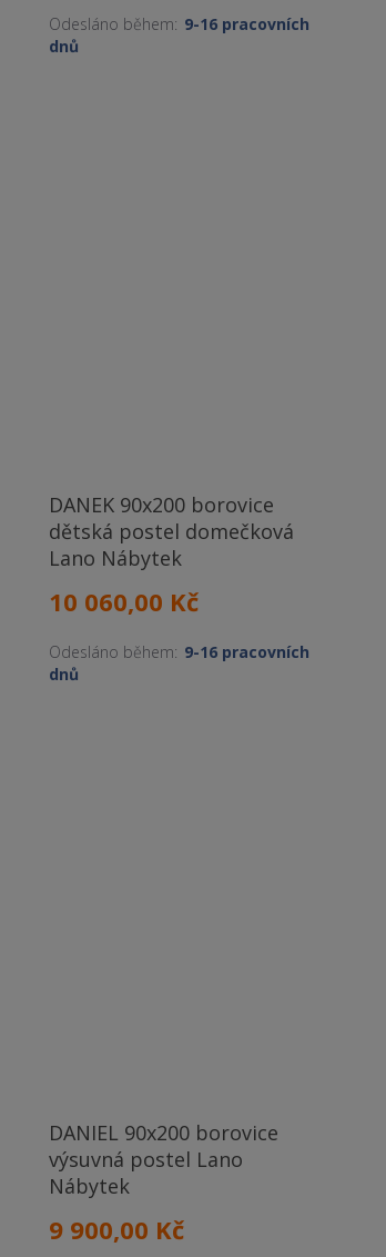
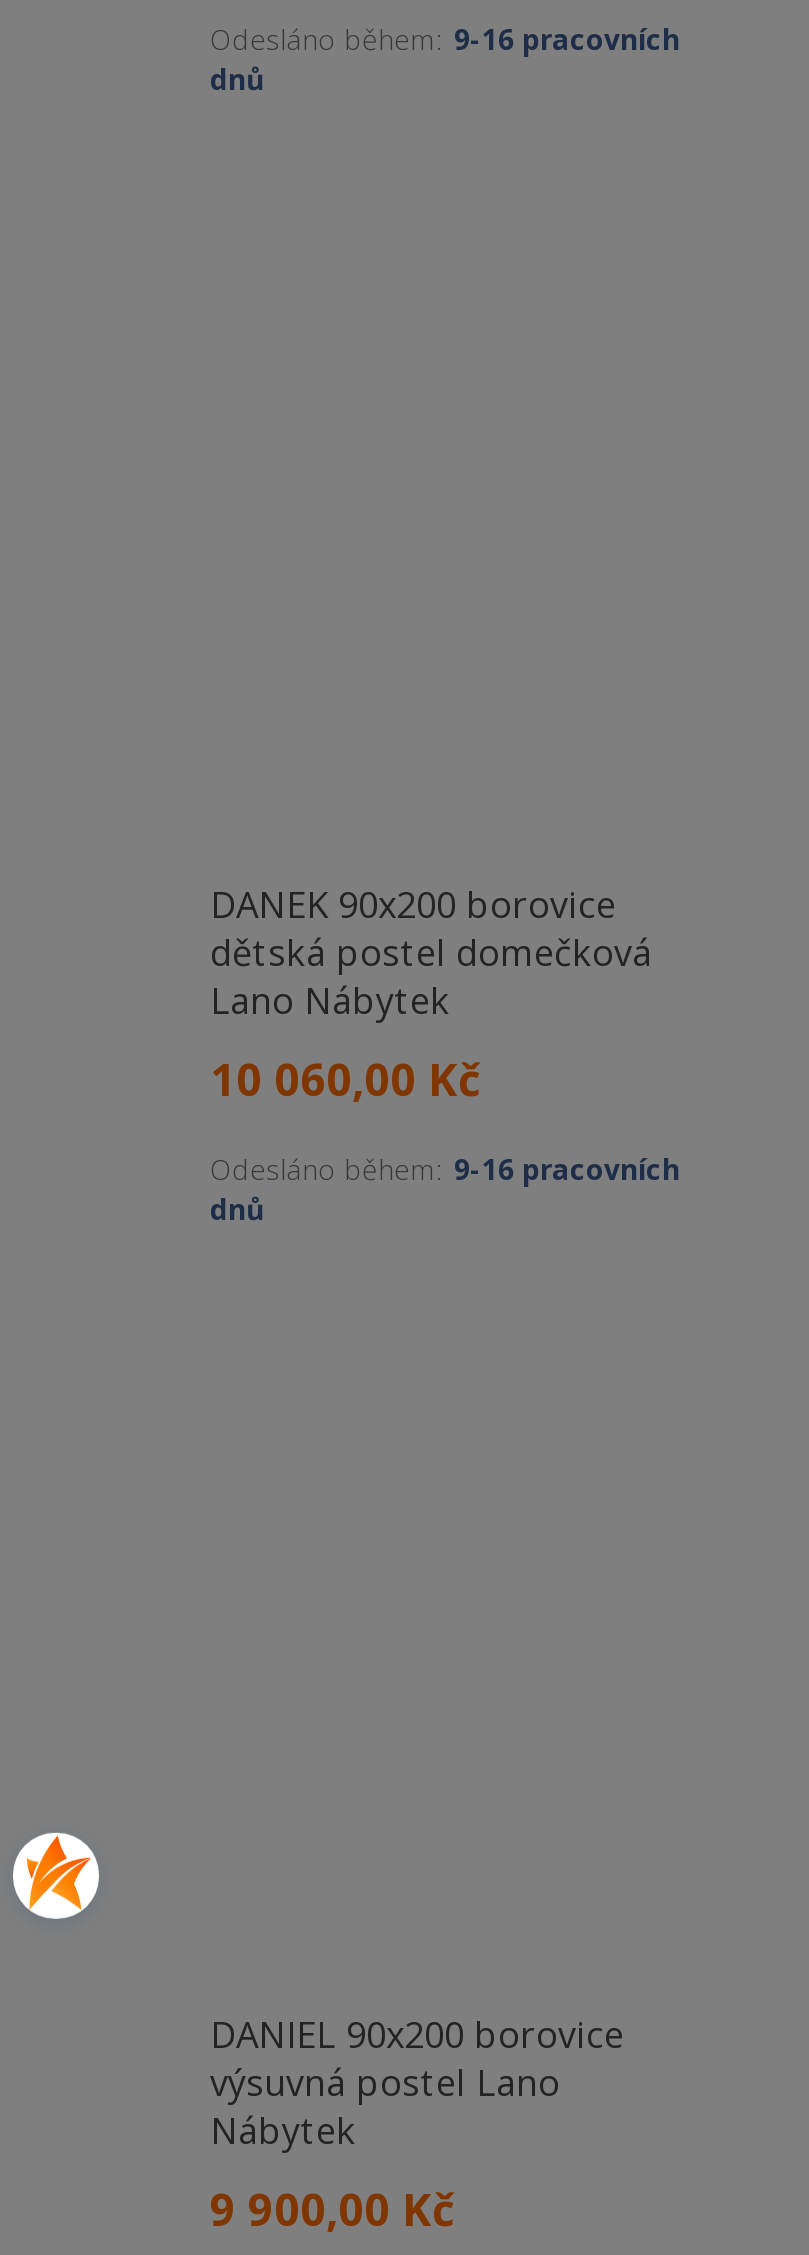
none -> [11,1830,101,1922] [image]

